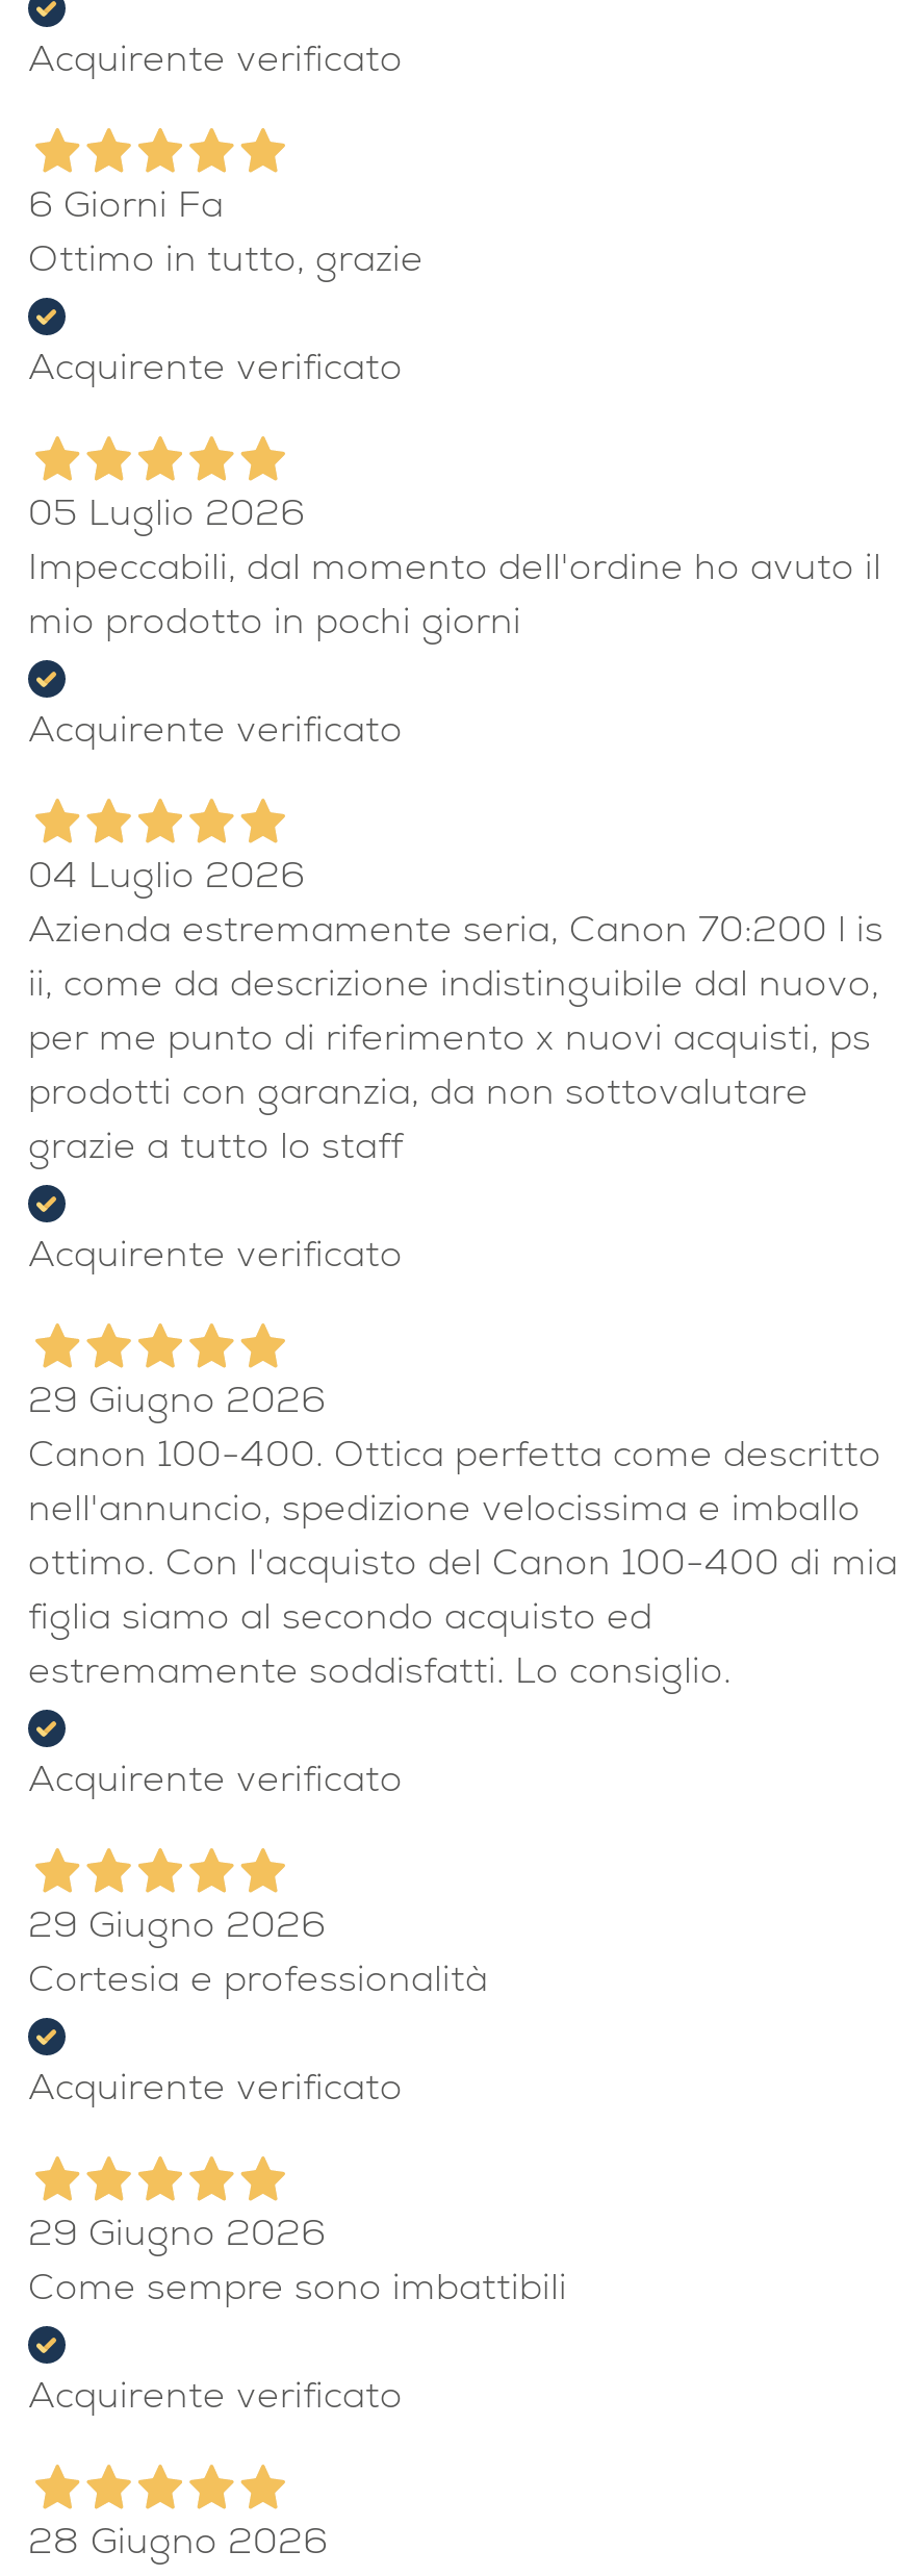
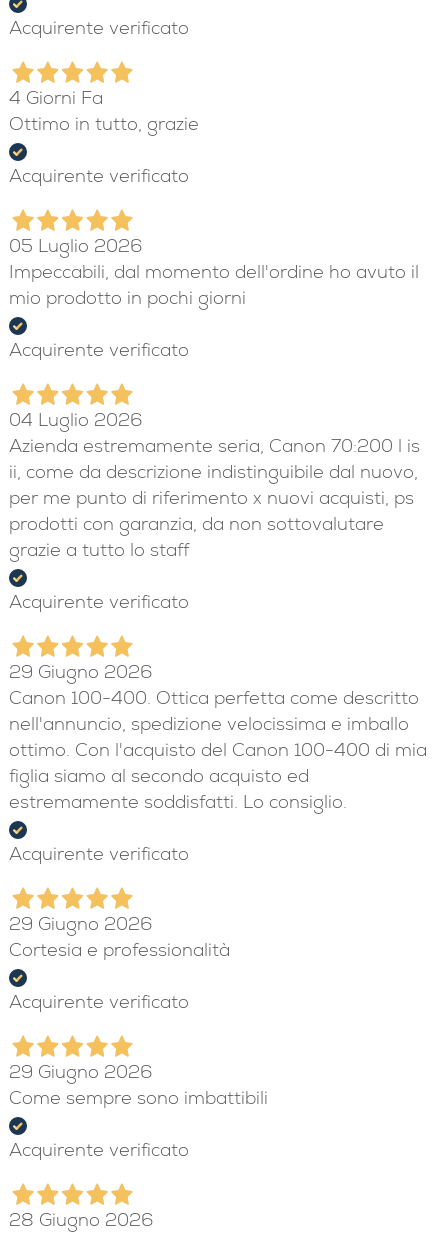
[28,192,224,227] 6 Giorni Fa -> [9,92,103,109] 4 Giorni Fa

